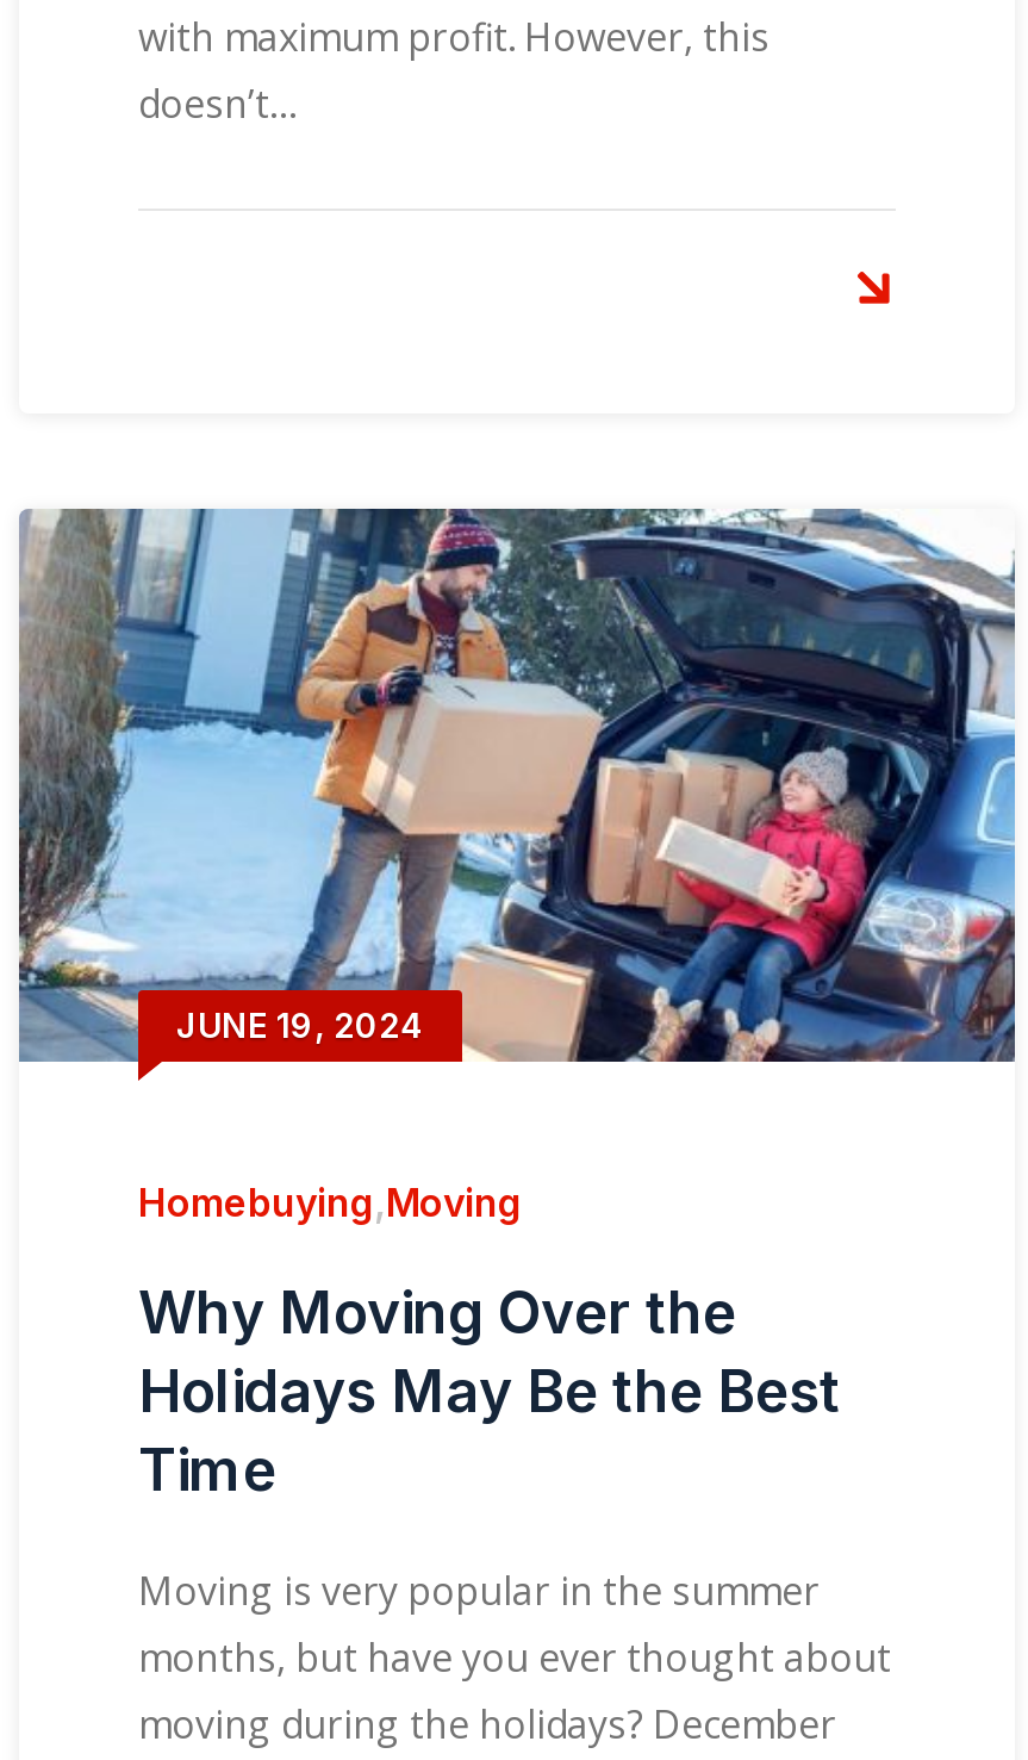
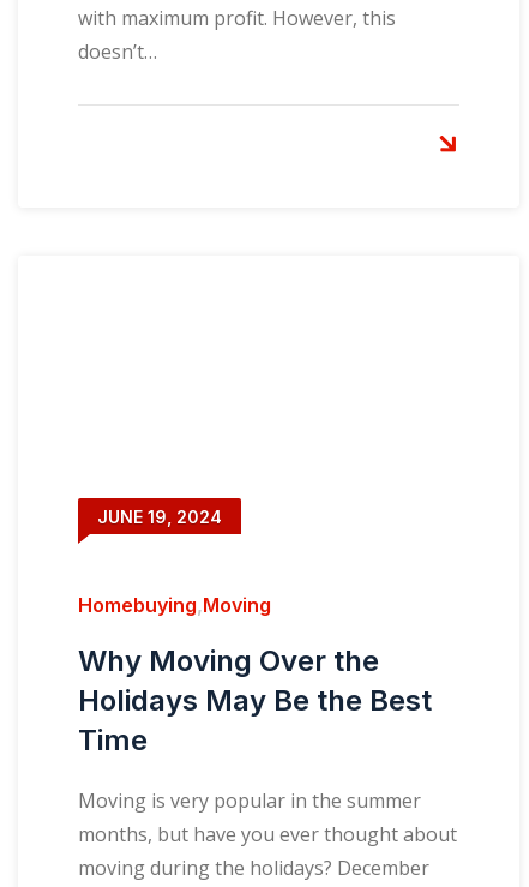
[17,505,1017,1065] [image] -> none

